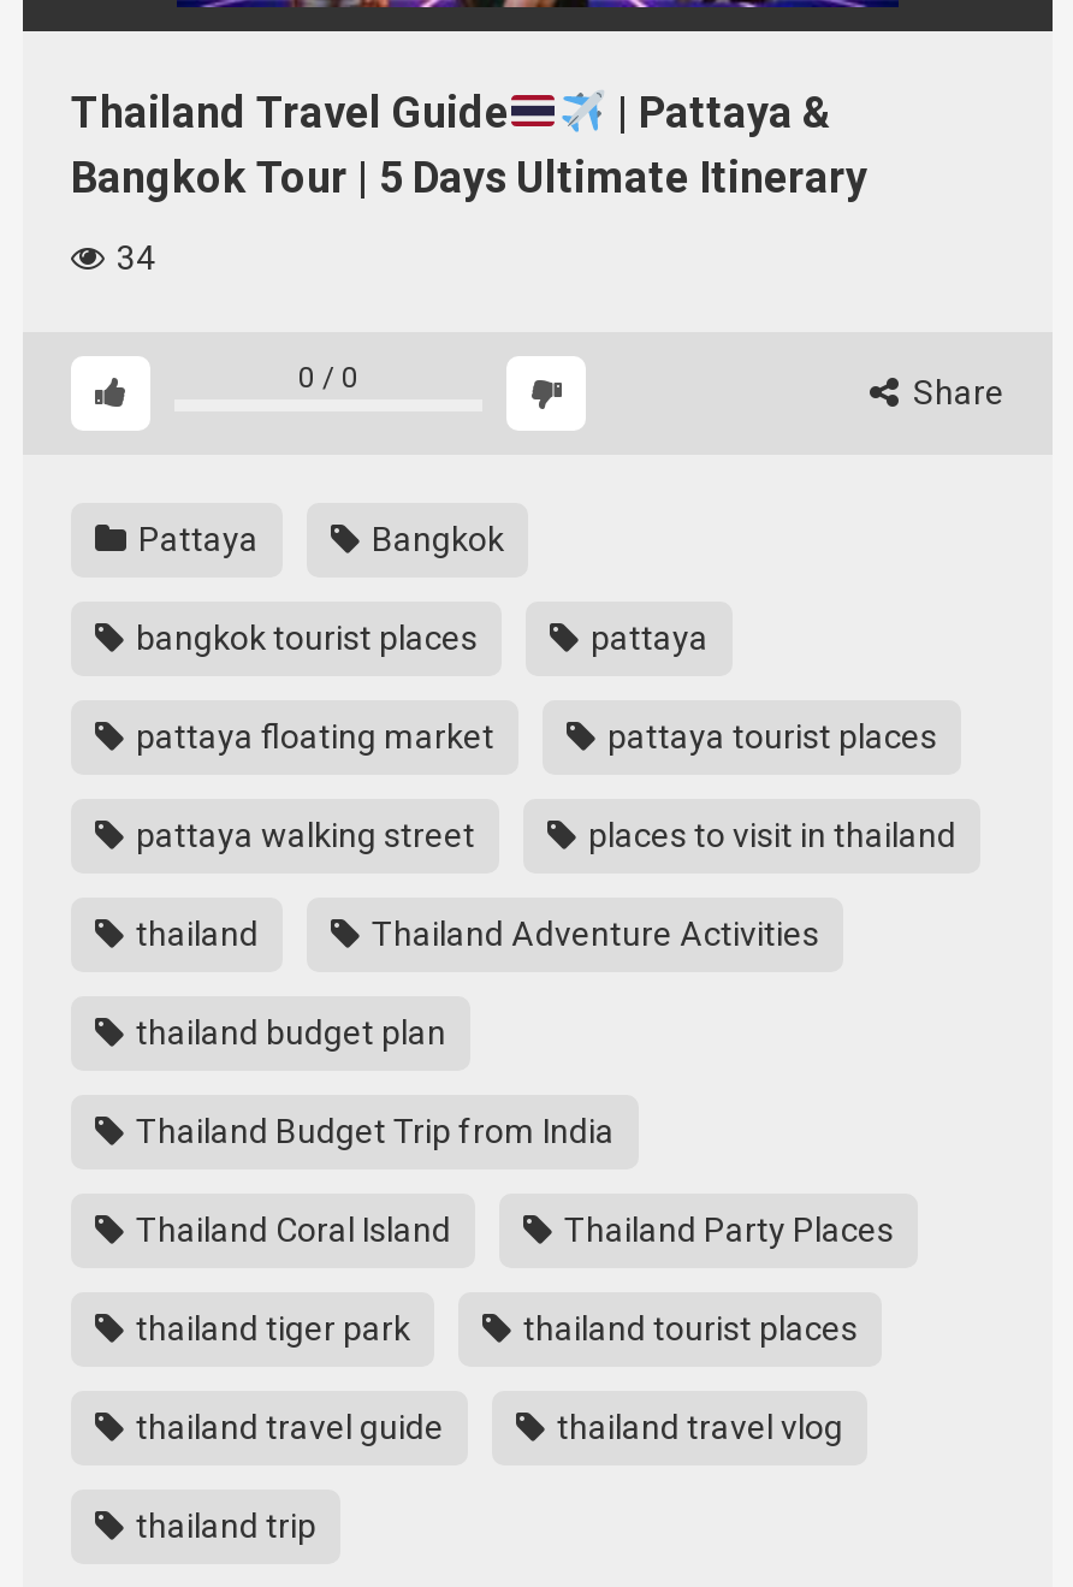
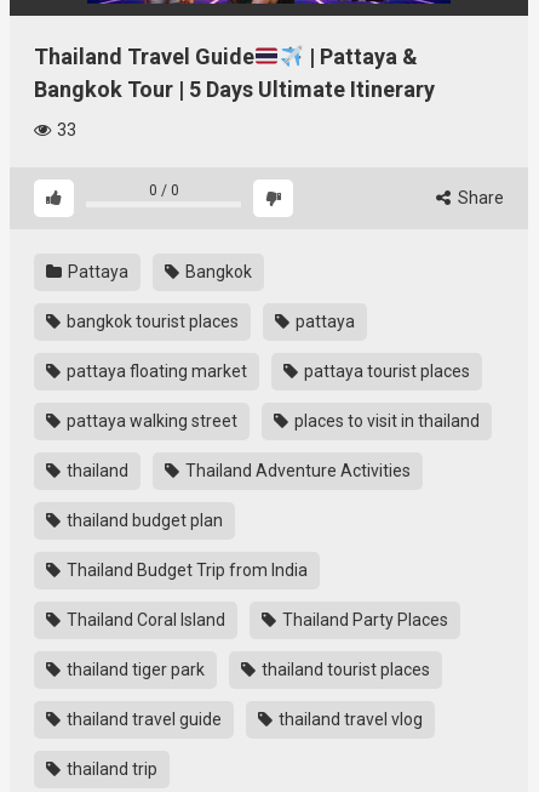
[109,238,155,276] 34 -> [53,120,76,139] 33

